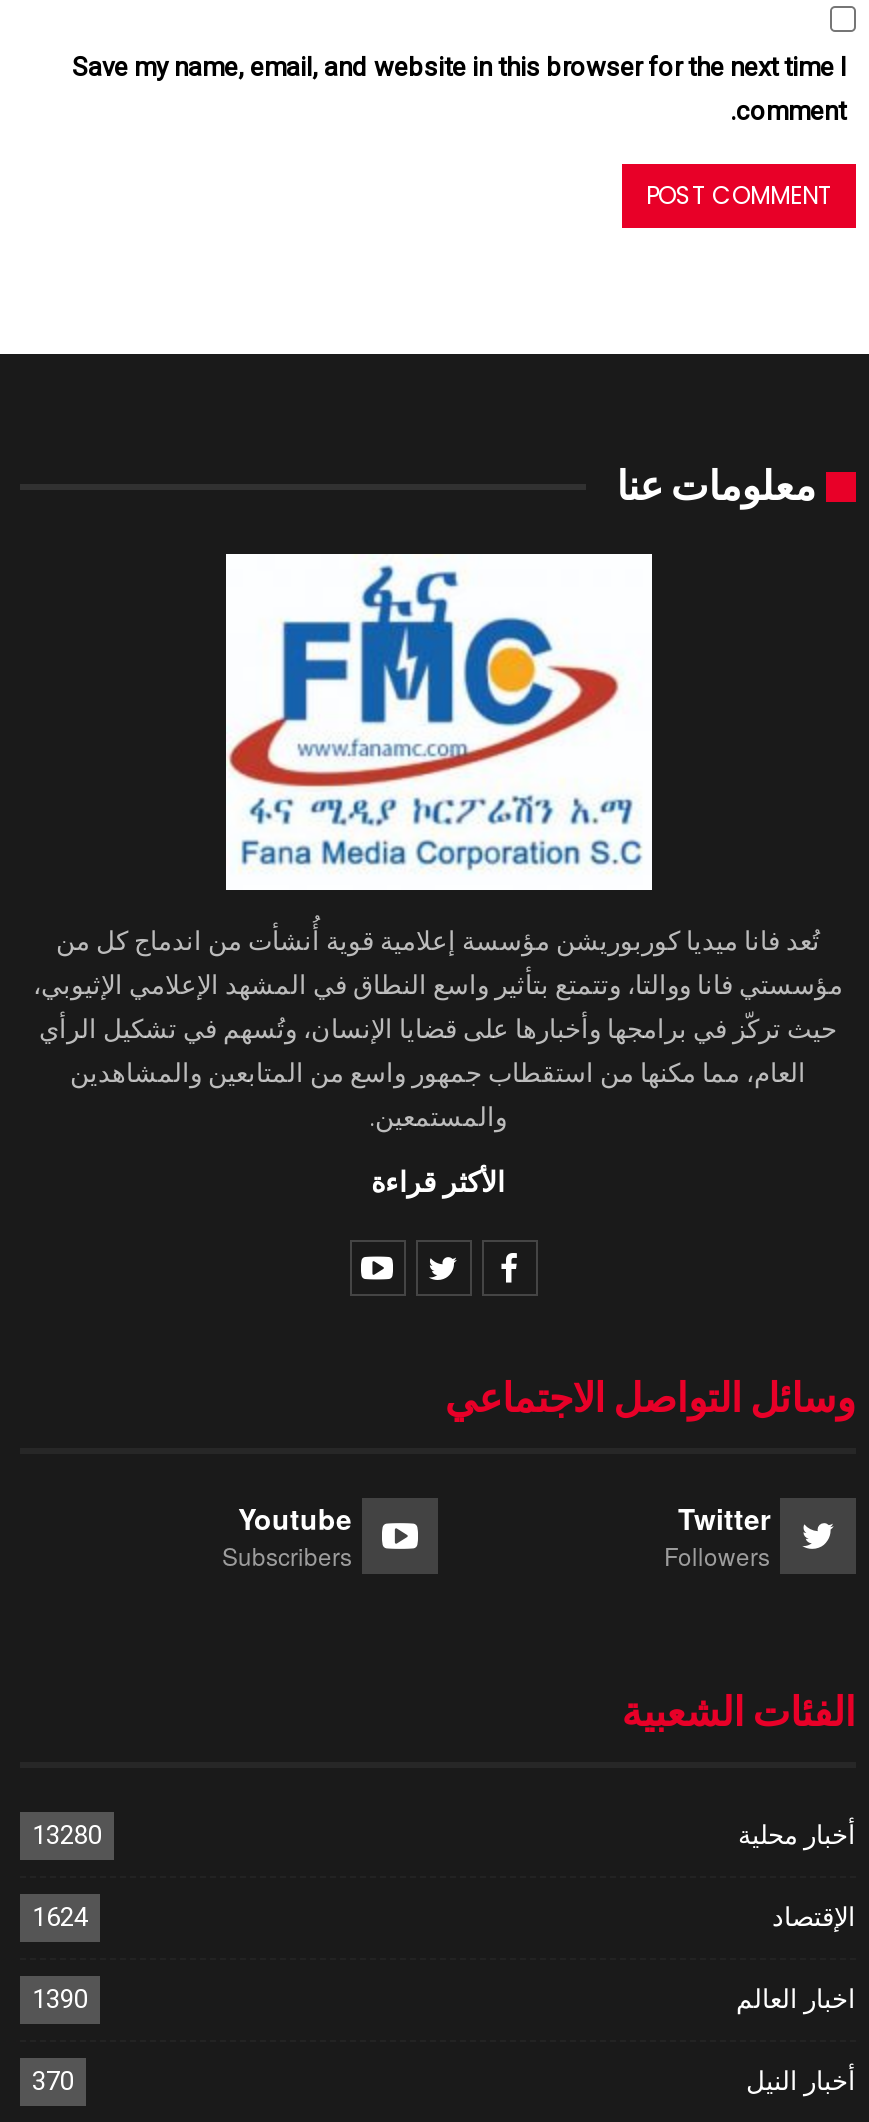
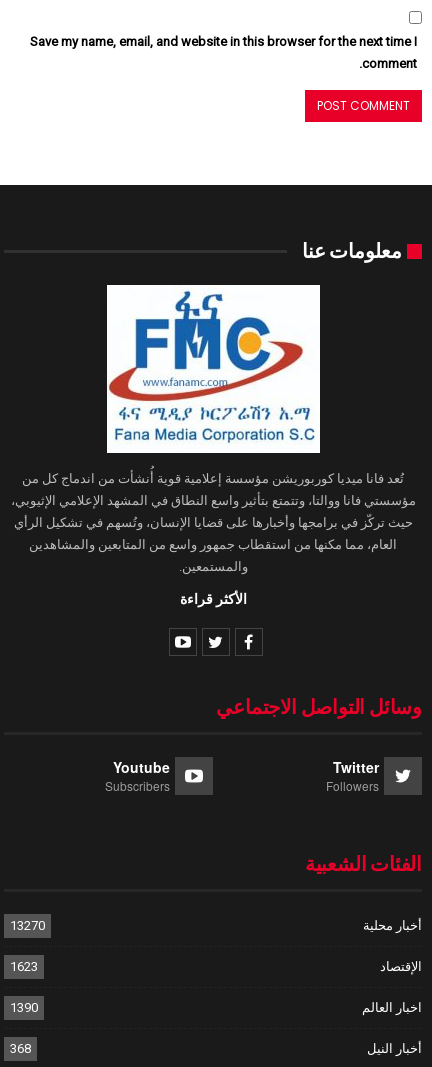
[32,1820,102,1850] 13280 -> [10,918,45,933] 13270
[32,1902,88,1932] 1624 -> [10,959,38,974] 1623
[32,2066,74,2096] 370 -> [10,1041,31,1056] 368

